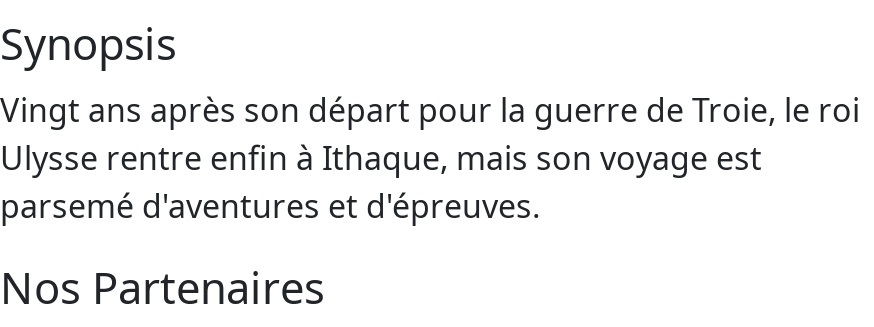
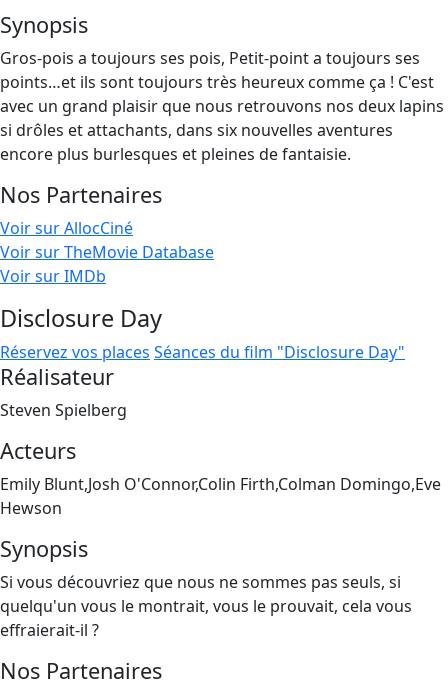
[0,88,860,228] Vingt ans après son départ pour la guerre de Troie, le roi | Ulysse rentre enfin à Ithaque, mais son voyage est | parsemé d'aventures et d'épreuves. -> [0,47,444,641] Gros-pois a toujours ses pois, Petit-point a toujours ses | points…et ils sont toujours très heureux comme ça ! C'est | avec un grand plaisir que nous retrouvons nos deux lapins | si drôles et attachants, dans six nouvelles aventures | encore plus burlesques et pleines de fantaisie. | Nos Partenaires | Voir sur AllocCiné | Voir sur TheMovie Database | Voir sur IMDb | Disclosure Day | Réservez vos places Séances du film "Disclosure Day" | Réalisateur | Steven Spielberg | Acteurs | Emily Blunt,Josh O'Connor,Colin Firth,Colman Domingo,Eve | Hewson | Synopsis | Si vous découvriez que nous ne sommes pas seuls, si | quelqu'un vous le montrait, vous le prouvait, cela vous | effraierait-il ?

